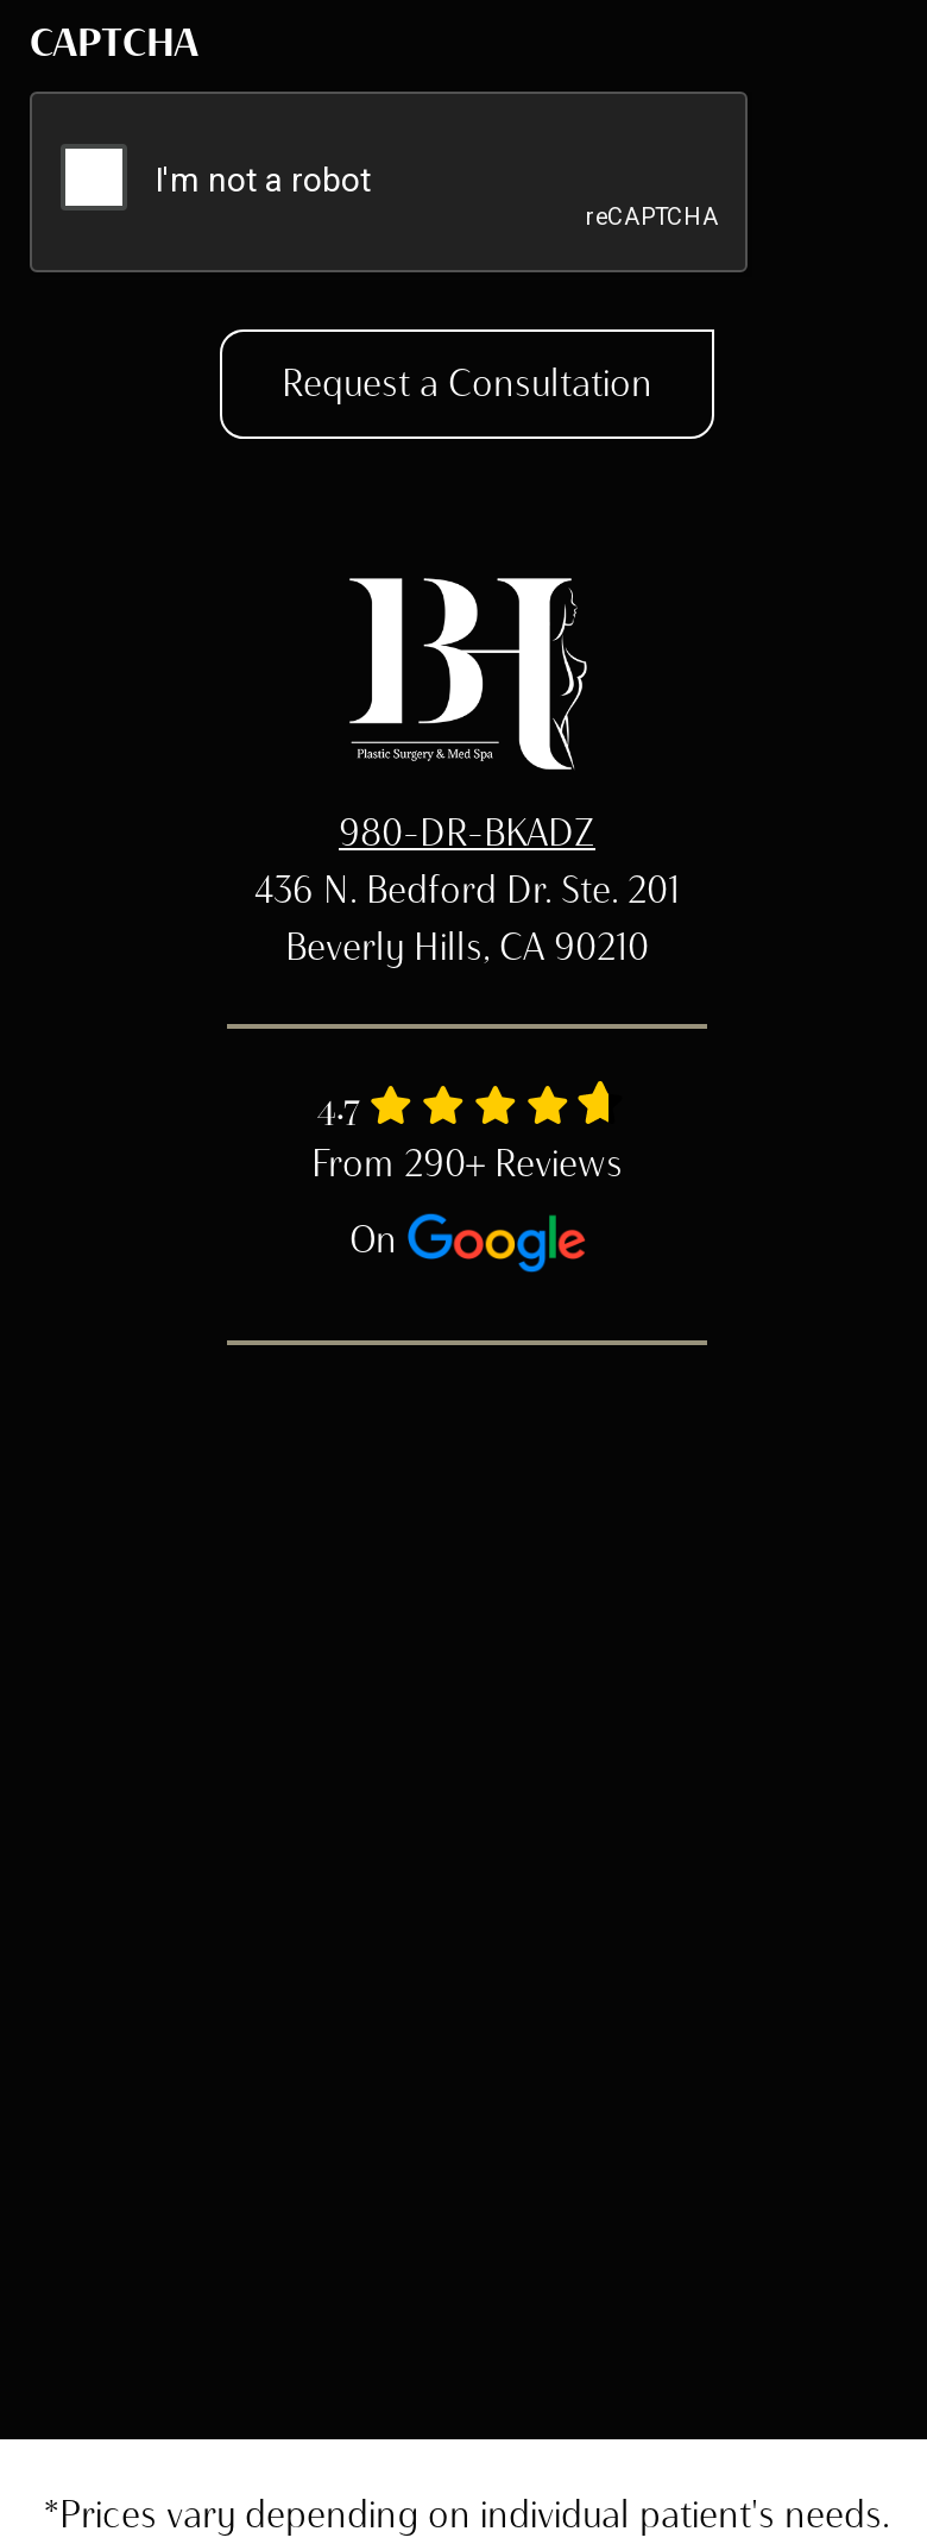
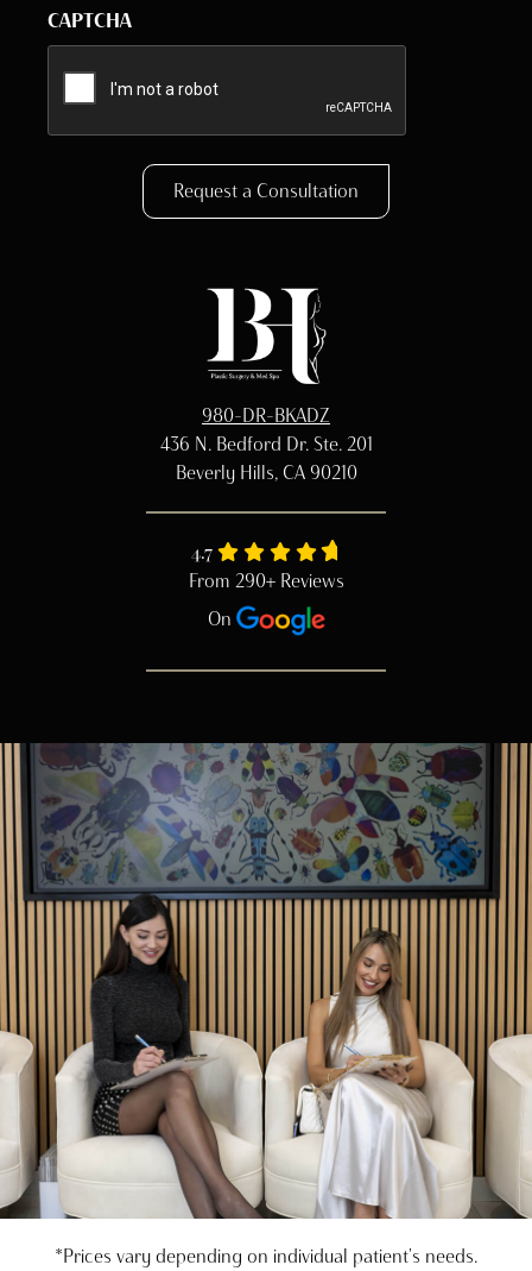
none -> [4,742,528,1220] [image]

